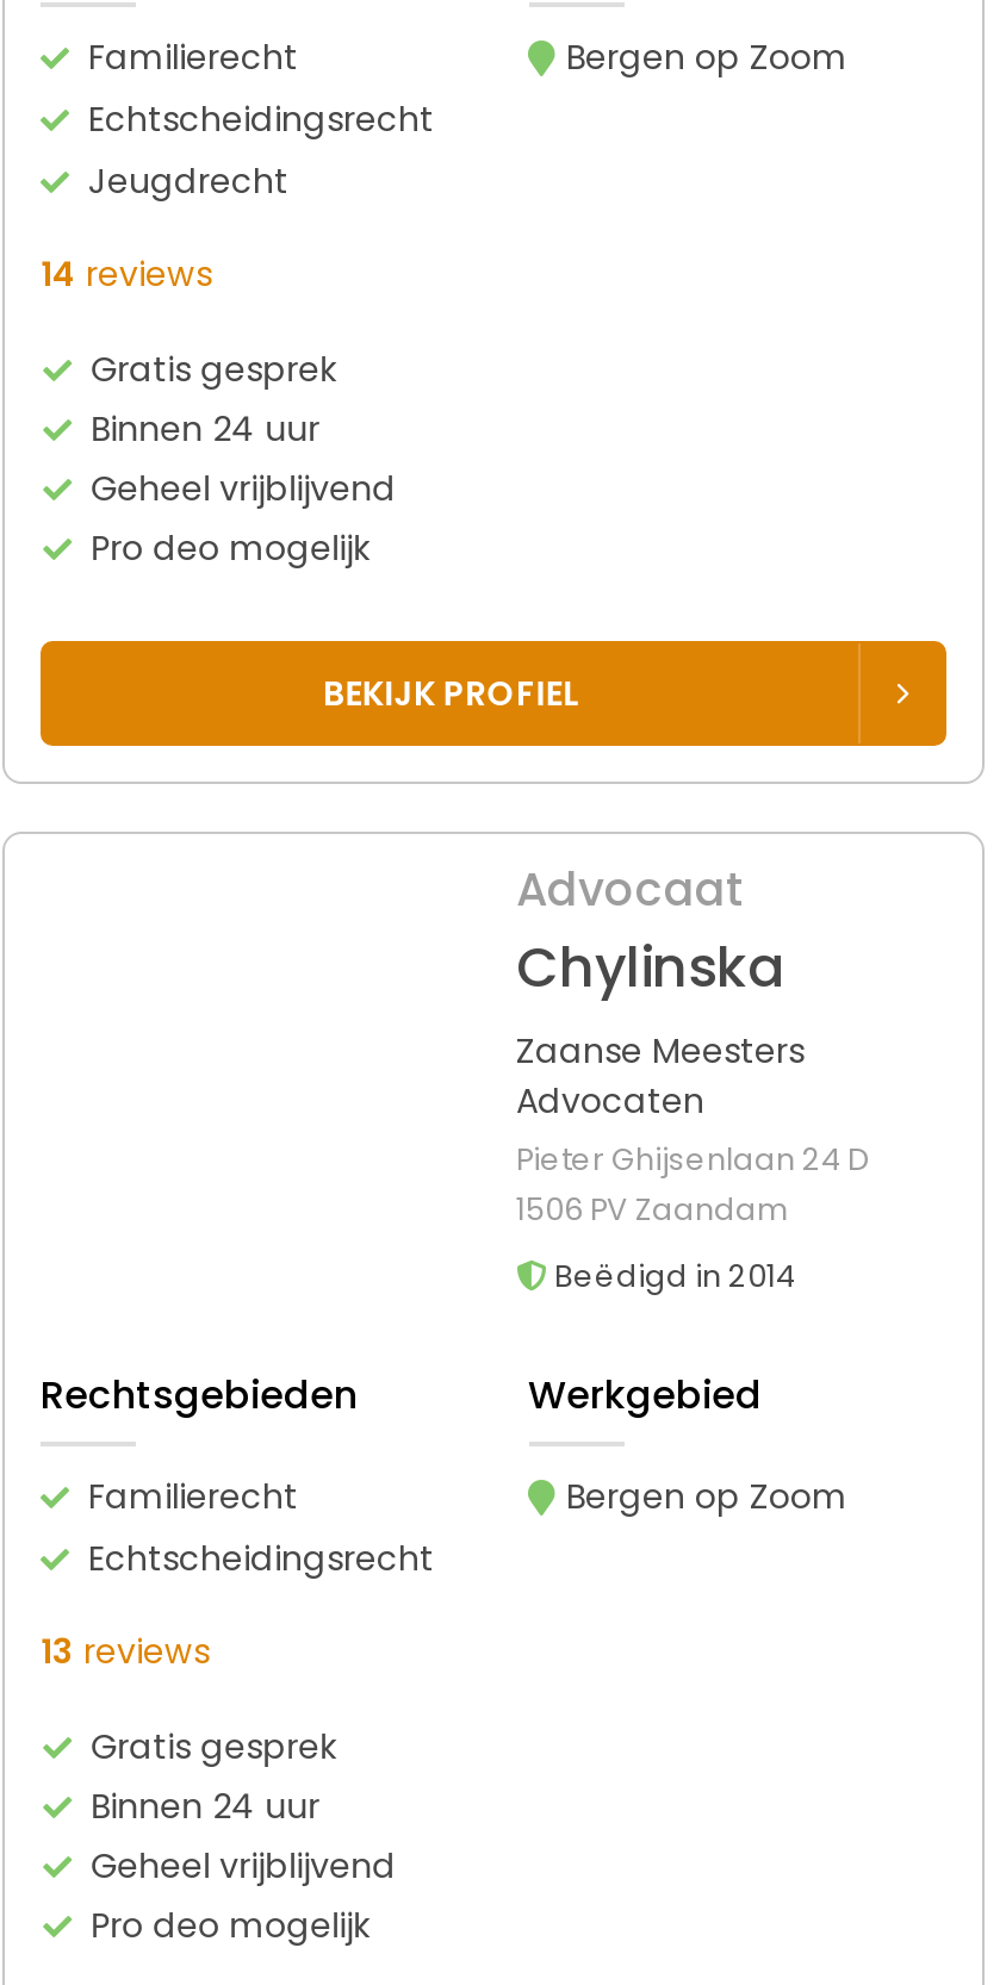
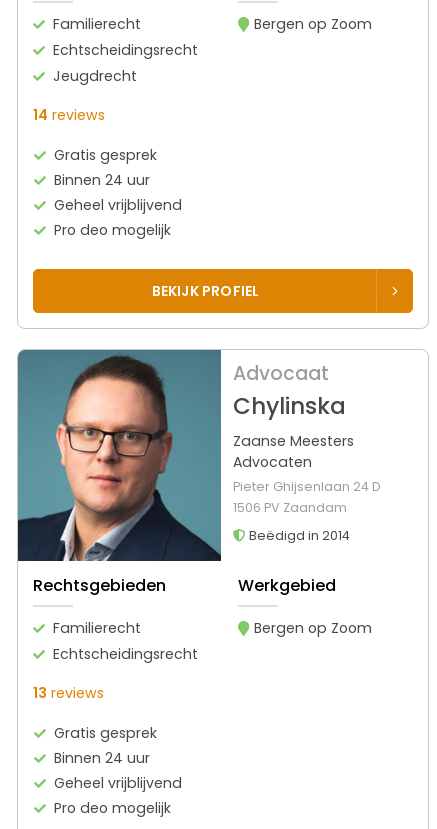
none -> [17,349,222,562] [image]

